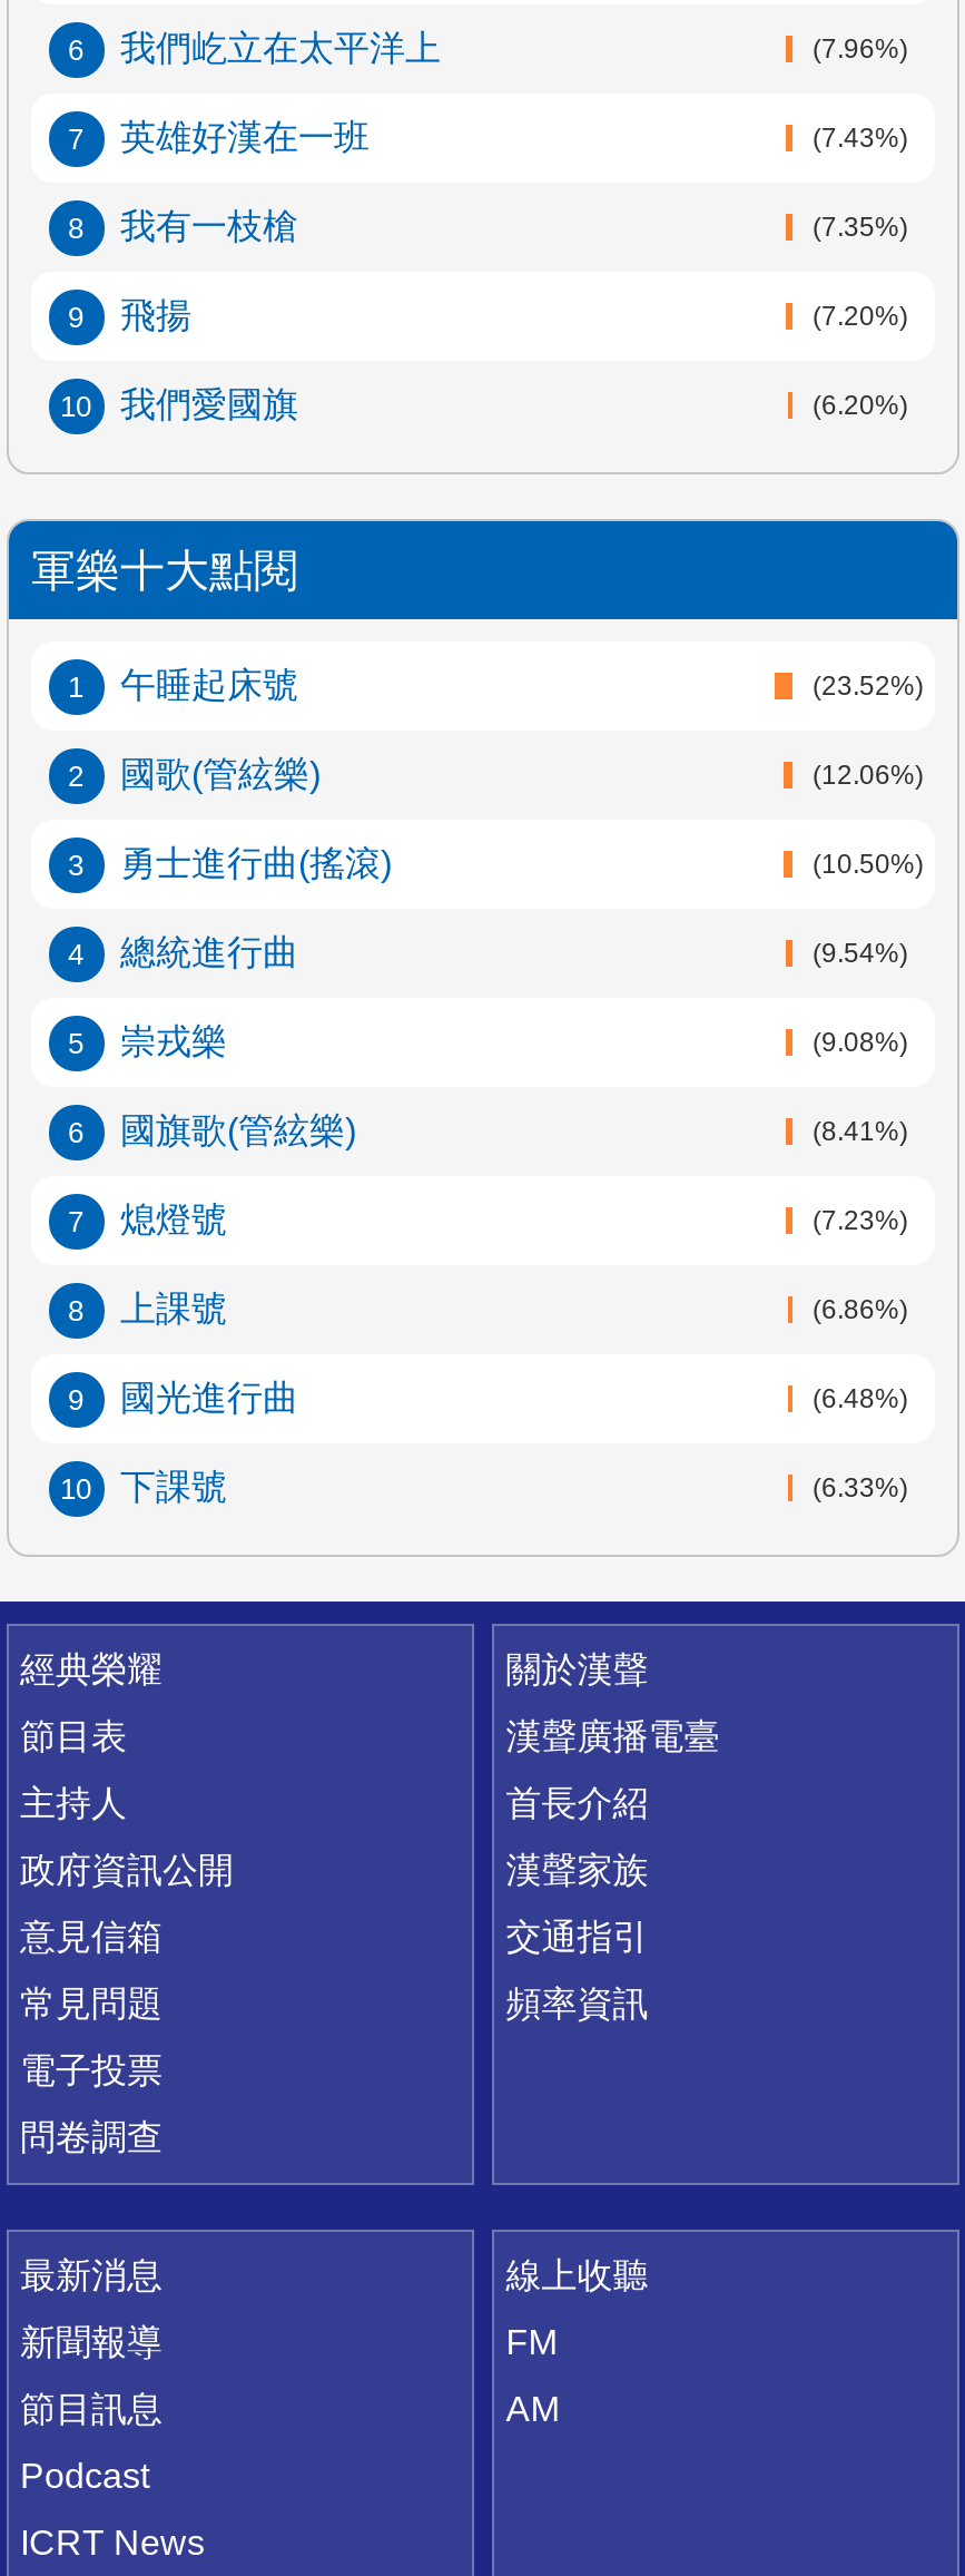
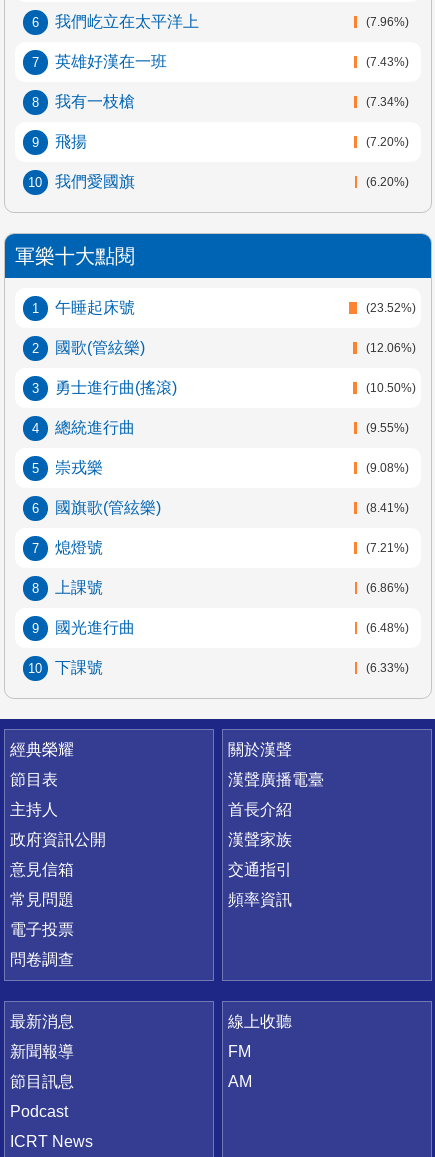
[813,212,908,243] (7.35%) -> [366,95,409,109] (7.34%)
[813,938,908,969] (9.54%) -> [366,421,409,435] (9.55%)
[813,1205,908,1236] (7.23%) -> [366,541,409,555] (7.21%)

